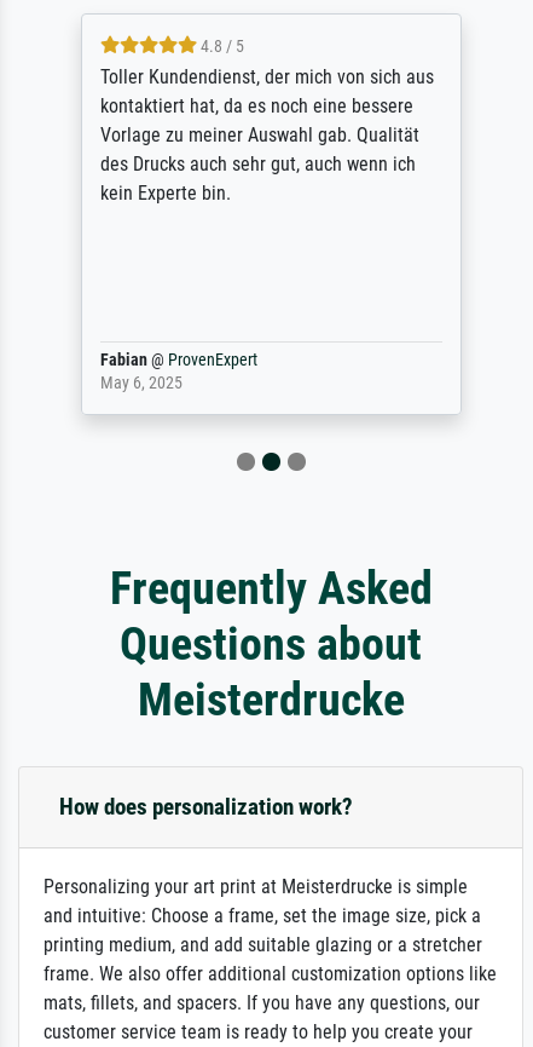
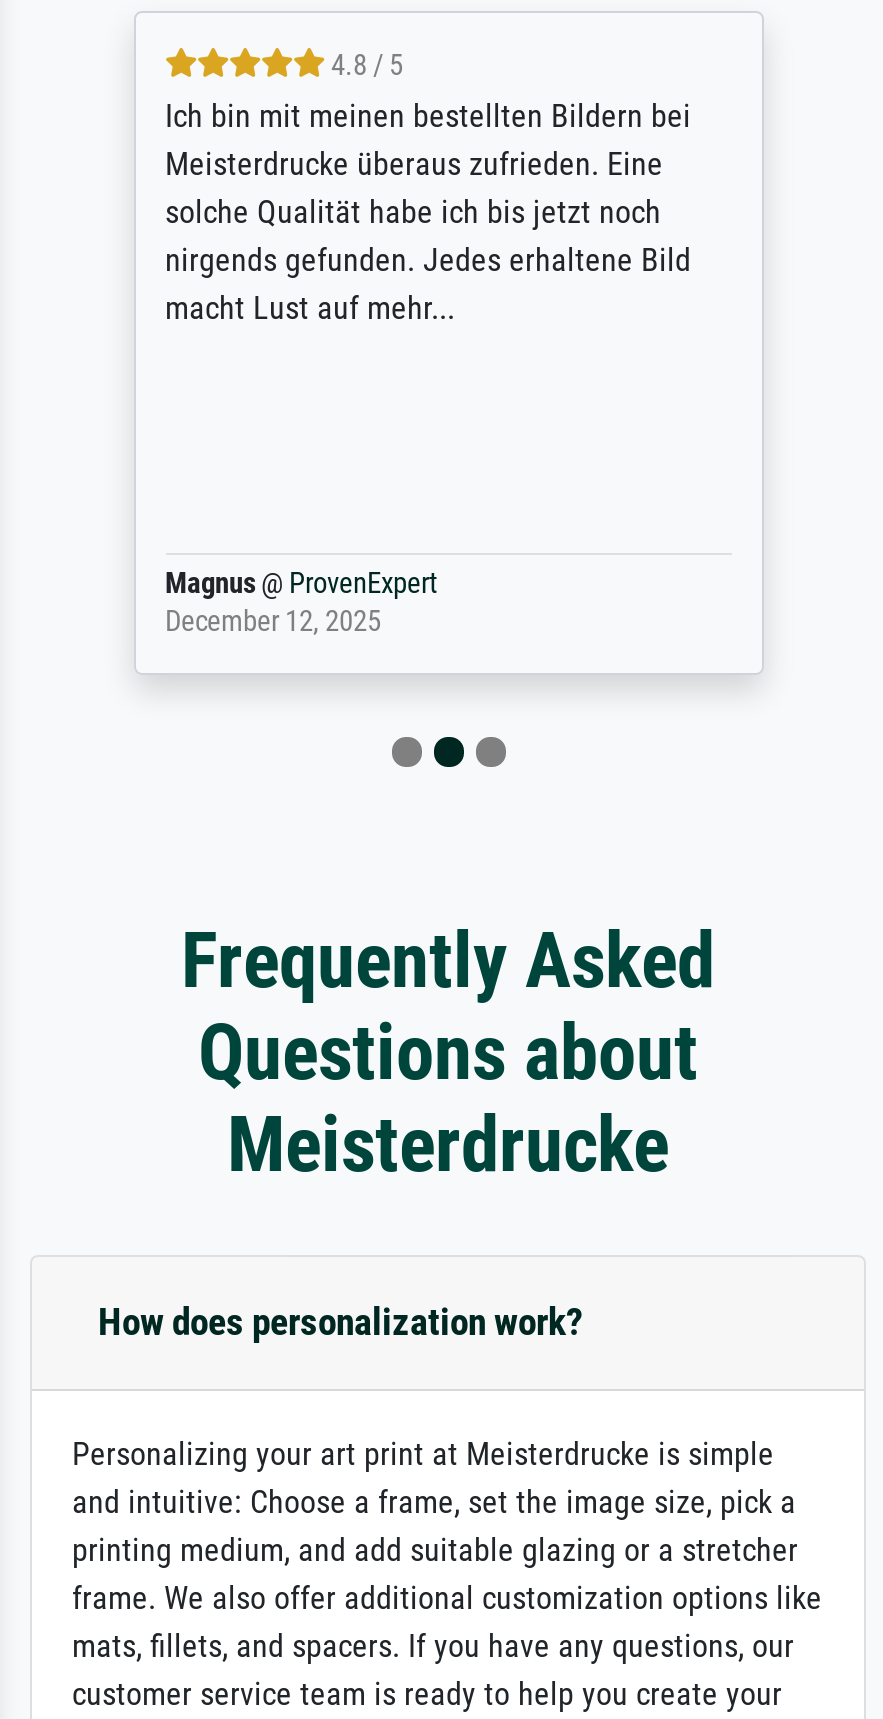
[100,66,433,205] Toller Kundendienst, der mich von sich aus | kontaktiert hat, da es noch eine bessere | Vorlage zu meiner Auswahl gab. Qualität | des Drucks auch sehr gut, auch wenn ich | kein Experte bin. -> [165,98,691,328] Ich bin mit meinen bestellten Bildern bei | Meisterdrucke überaus zufrieden. Eine | solche Qualität habe ich bis jetzt noch | nirgends gefunden. Jedes erhaltene Bild | macht Lust auf mehr...
[100,350,257,394] Fabian @ ProvenExpert | May 6, 2025 -> [165,568,437,640] Magnus @ ProvenExpert | December 12, 2025

